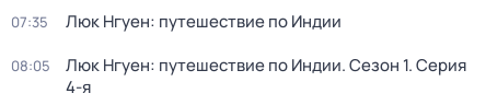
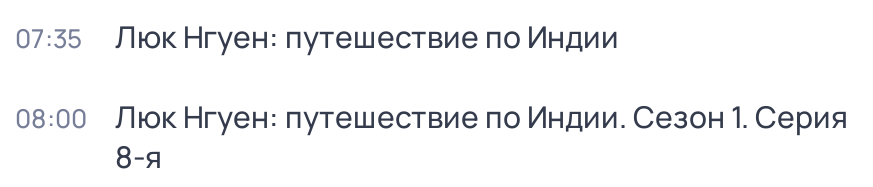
[11,54,466,77] 08:05 Люк Нгуен: путешествие по Индии. Сезон 1. Серия -> [15,96,847,138] 08:00 Люк Нгуен: путешествие по Индии. Сезон 1. Серия
[66,75,91,98] 4-я -> [115,136,161,178] 8-я

